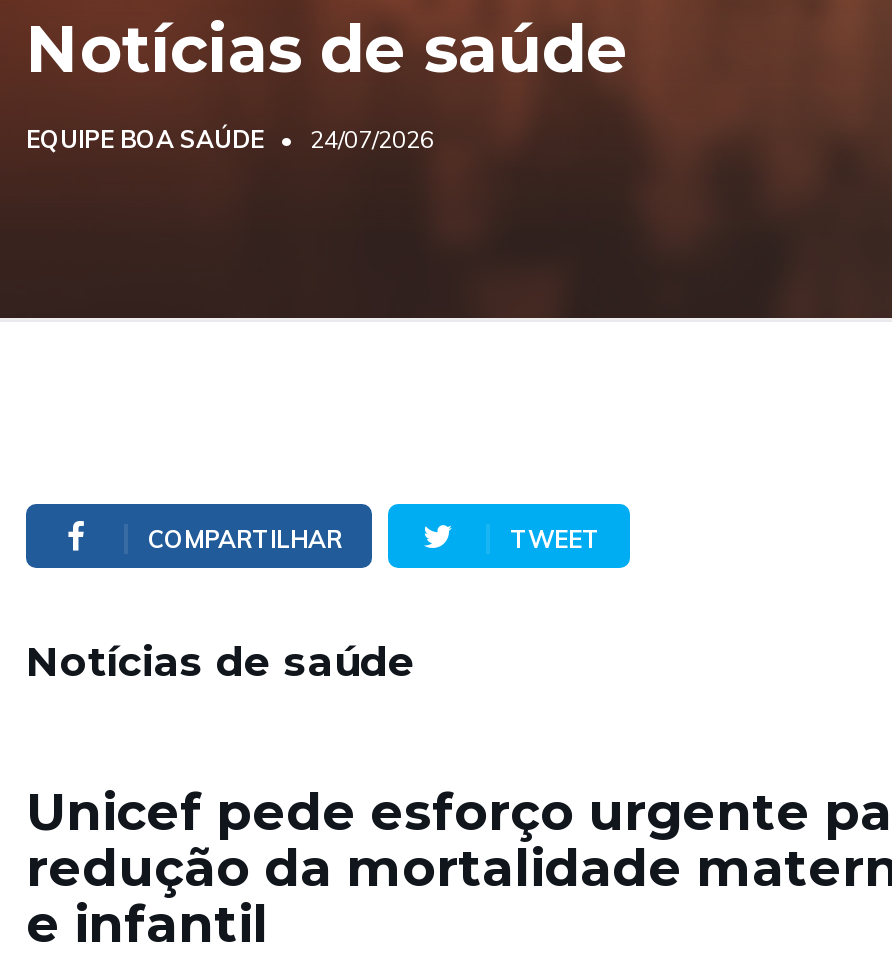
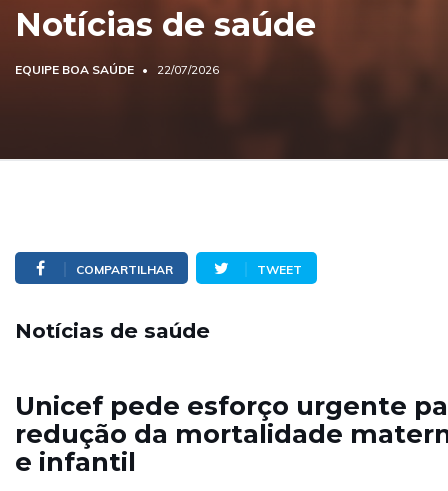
[26,124,434,154] EQUIPE BOA SAÚDE 24/07/2026 -> [15,62,219,77] EQUIPE BOA SAÚDE 22/07/2026

